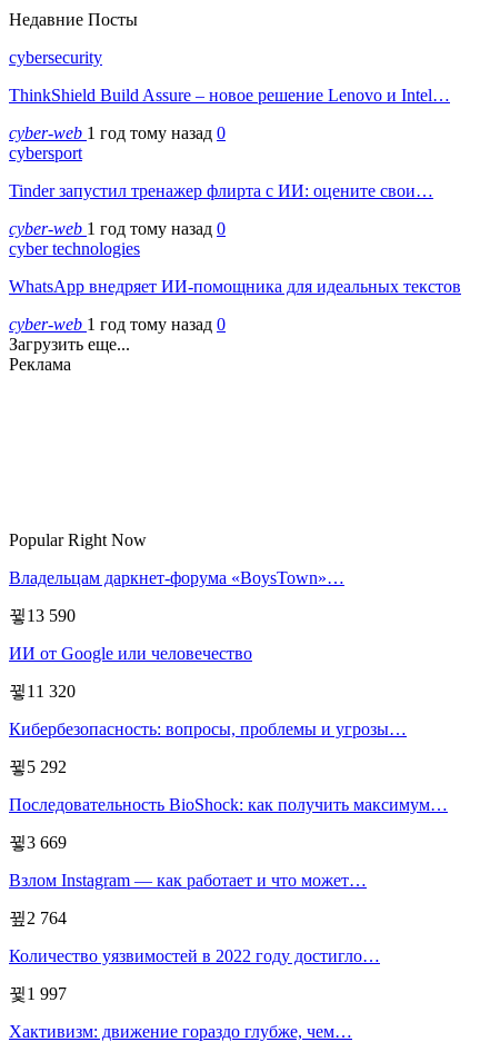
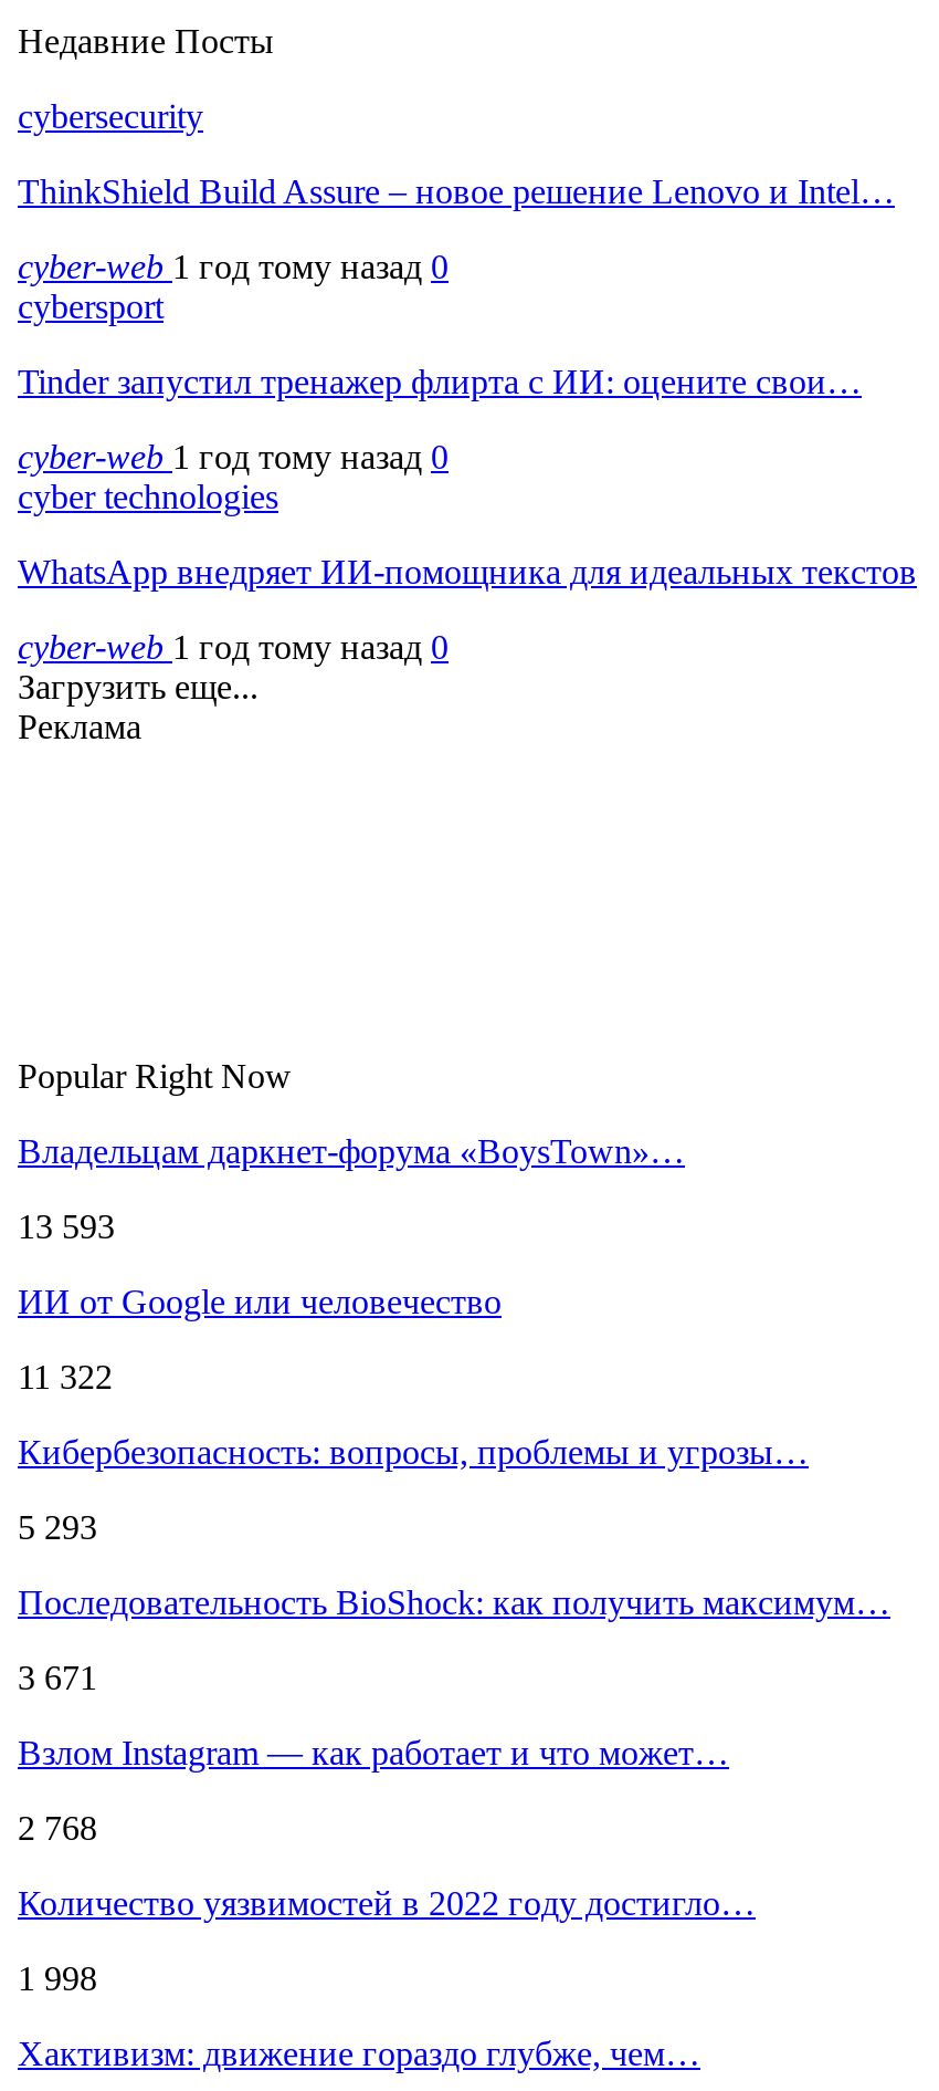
[27,606,76,625] 13 590 -> [18,1207,115,1244] 13 593
[27,681,76,700] 11 320 -> [18,1357,113,1395] 11 322
[27,757,67,776] 5 292 -> [18,1507,97,1545] 5 293
[27,832,67,851] 3 669 -> [18,1658,97,1695] 3 671
[27,908,67,927] 2 764 -> [18,1808,97,1846] 2 768
[27,984,67,1003] 1 997 -> [18,1959,97,1996] 1 998

